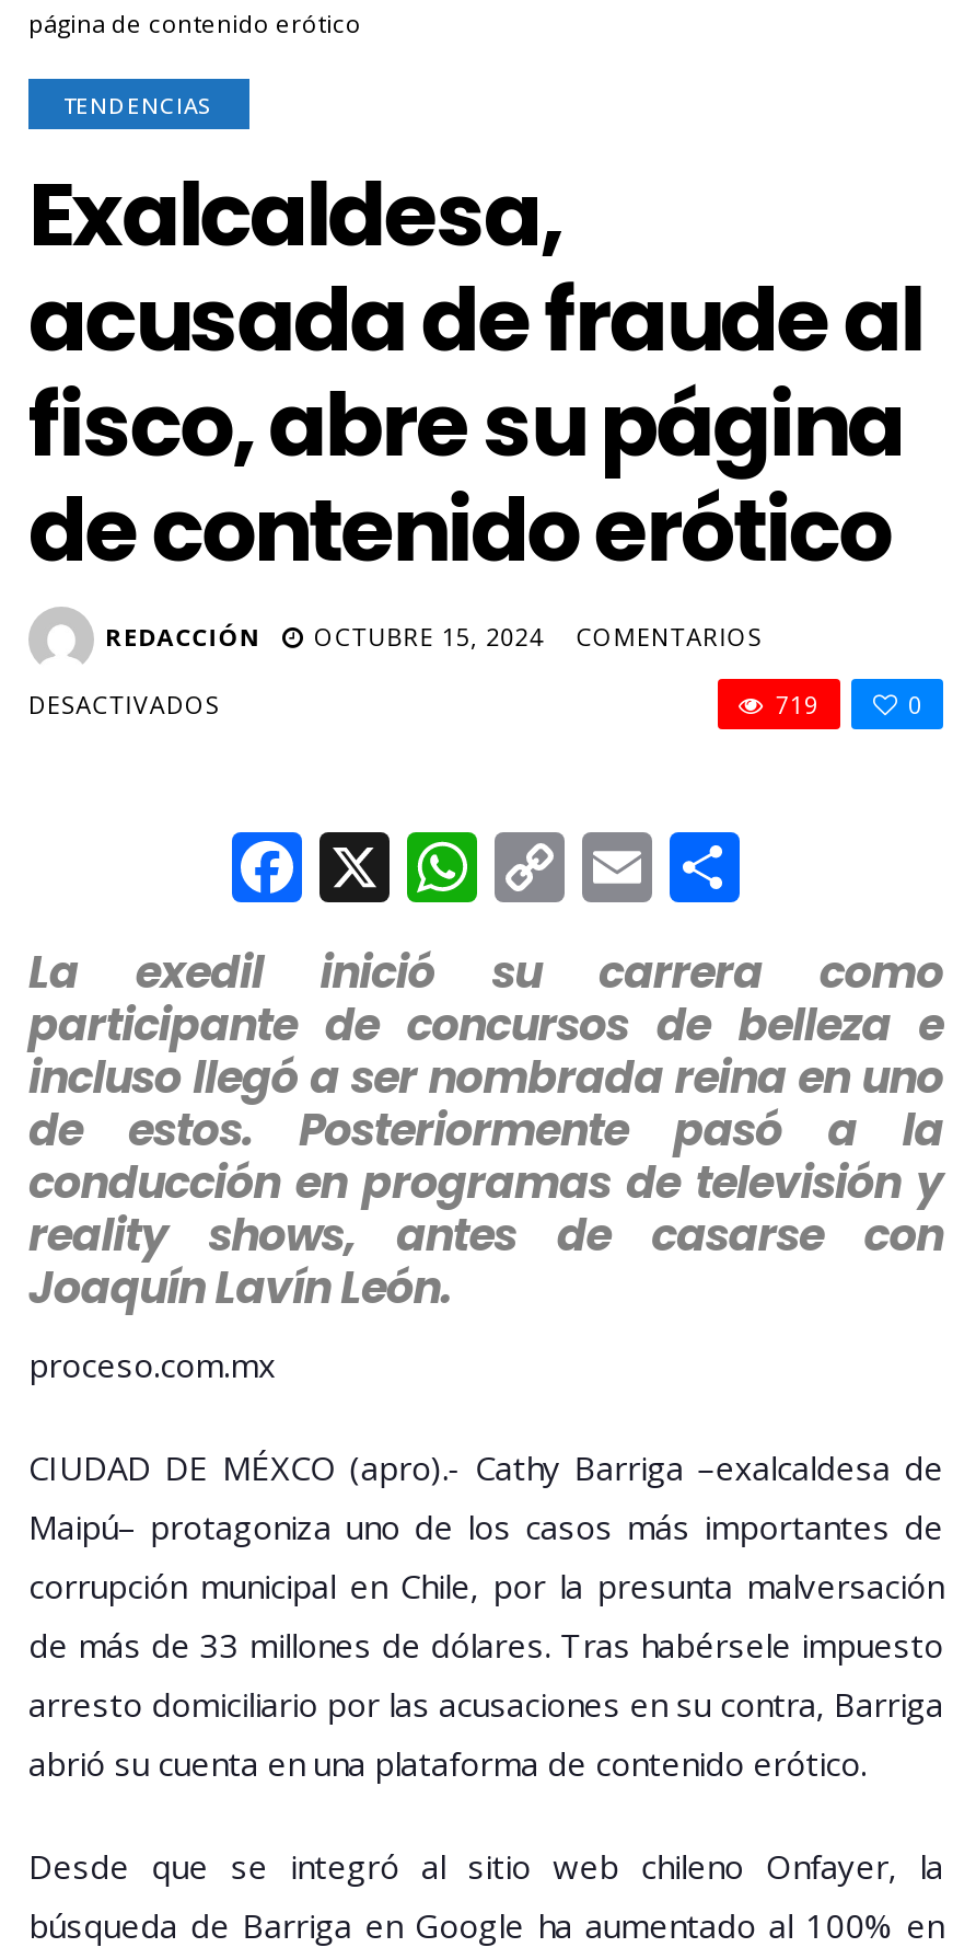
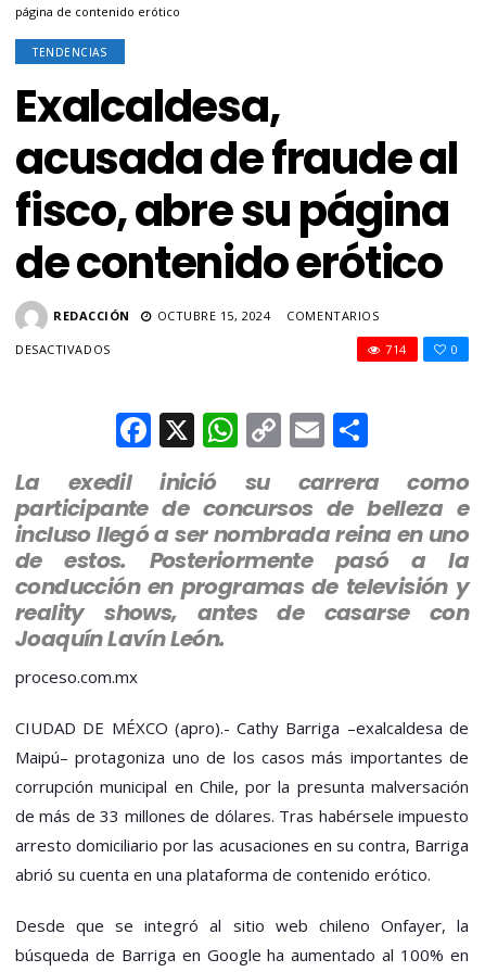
[775,688,818,721] 719 -> [386,341,407,358] 714

